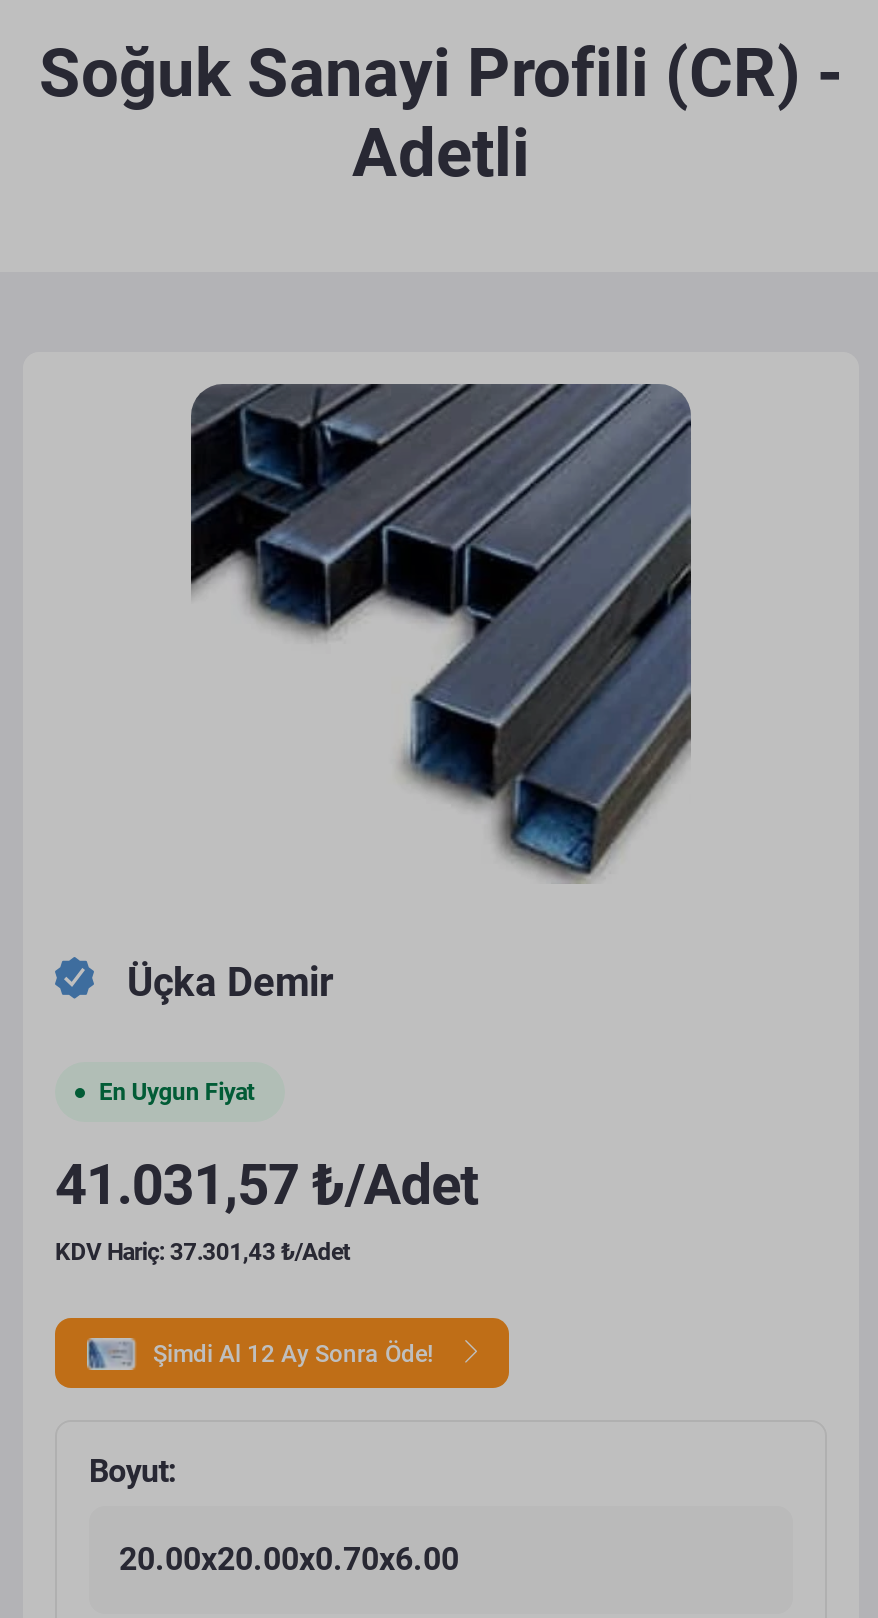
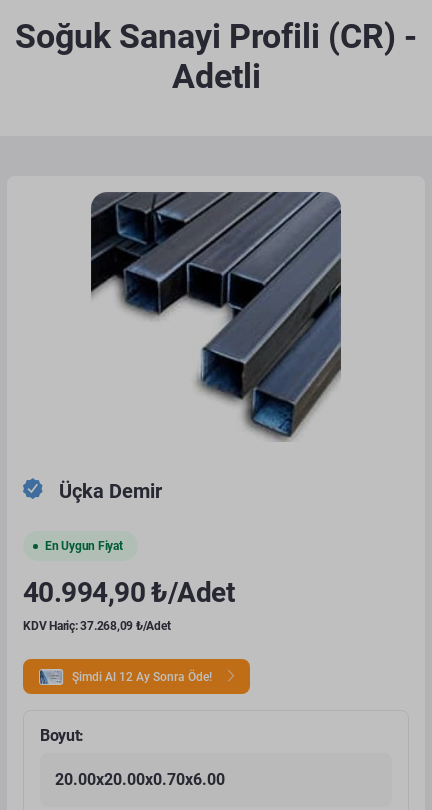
[55,1152,477,1218] 41.031,57 ₺/Adet -> [23,576,234,609] 40.994,90 ₺/Adet
[55,1238,350,1266] KDV Hariç: 37.301,43 ₺/Adet -> [23,619,170,633] KDV Hariç: 37.268,09 ₺/Adet

